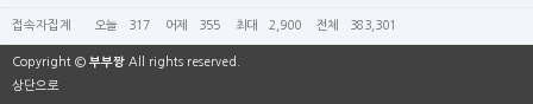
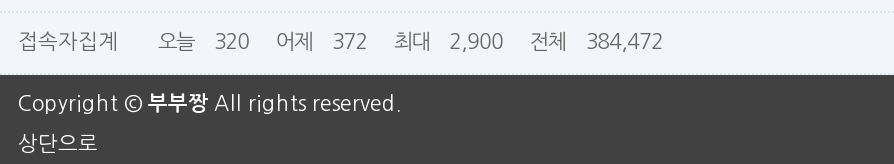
[128,18,150,31] 317 -> [214,30,250,52] 320
[198,18,220,31] 355 -> [332,30,368,52] 372
[349,18,396,31] 383,301 -> [585,30,663,52] 384,472

